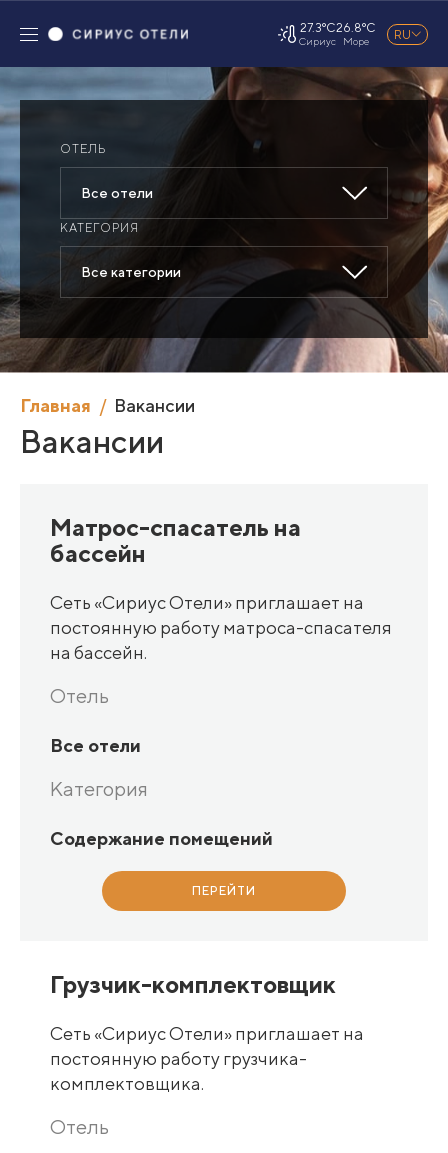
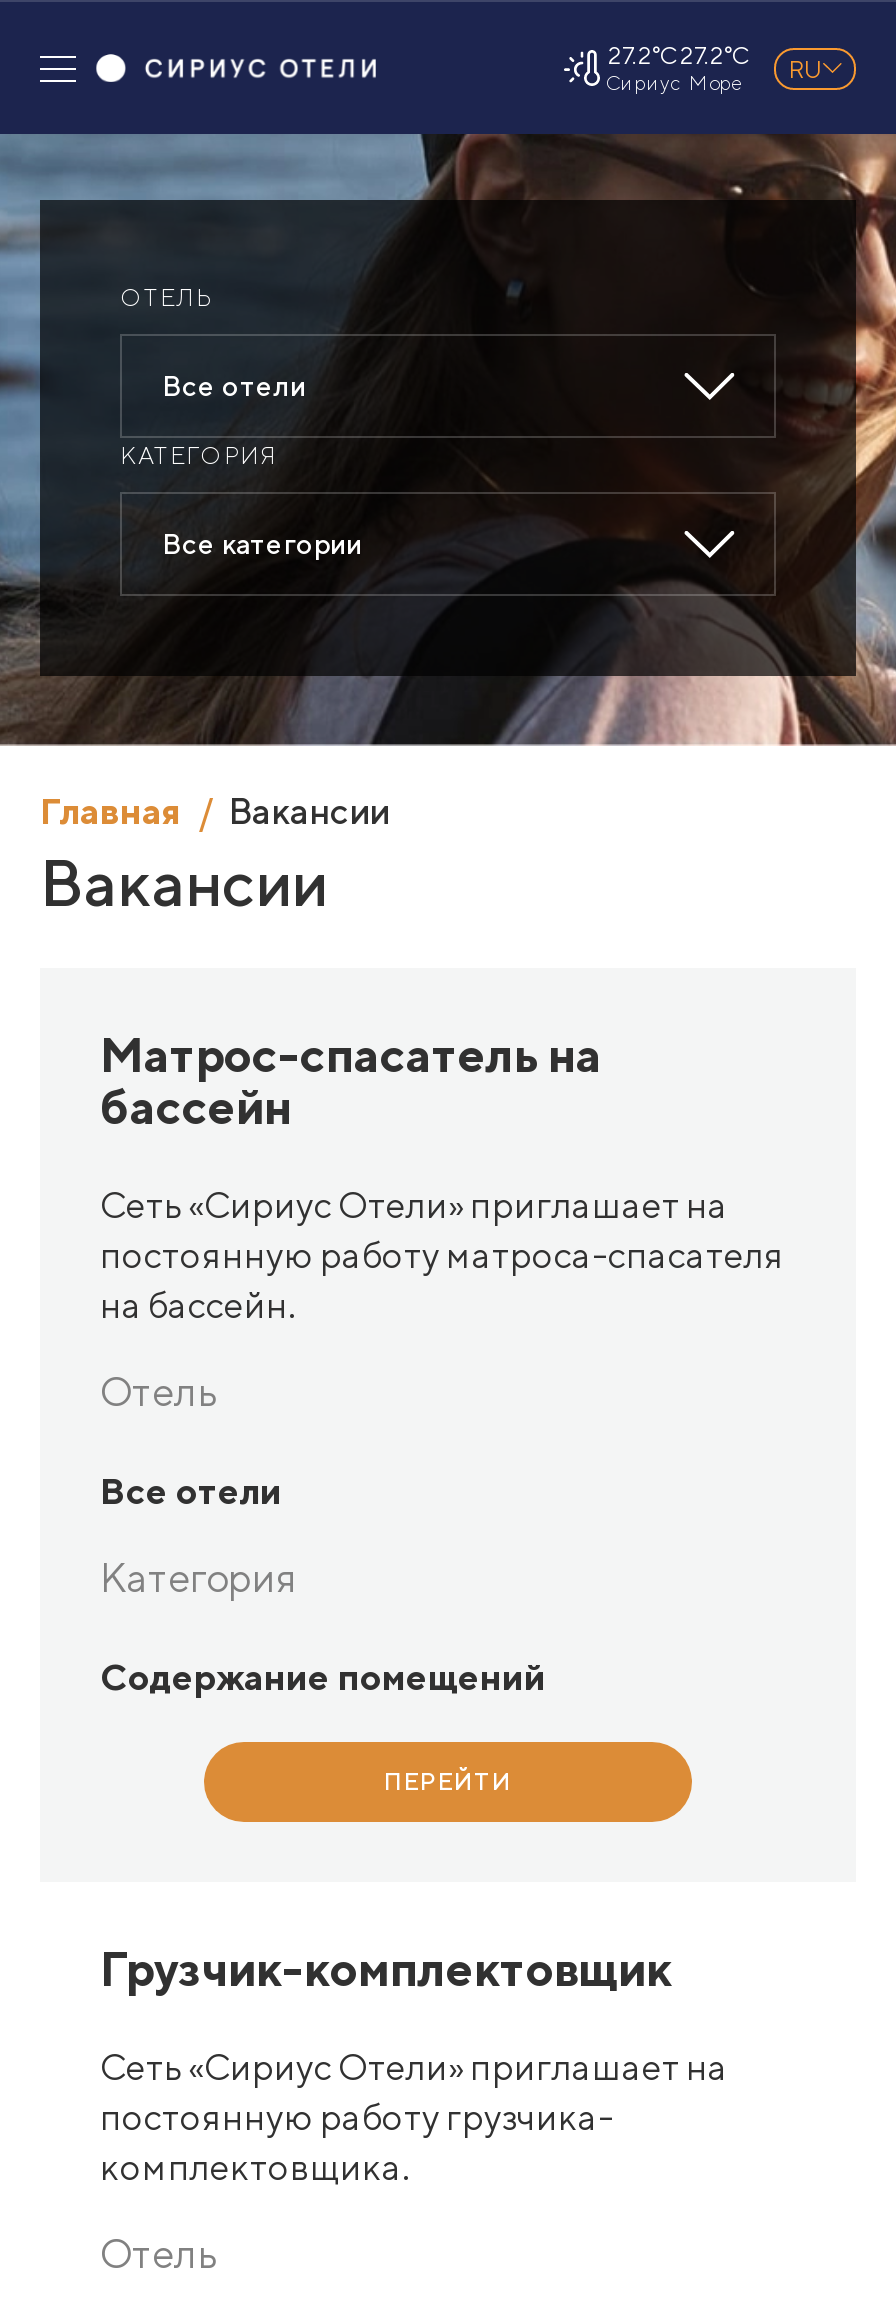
[300,20,335,35] 27.3°C -> [608,40,678,70] 27.2°C
[336,20,375,35] 26.8°C -> [680,40,750,70] 27.2°C

